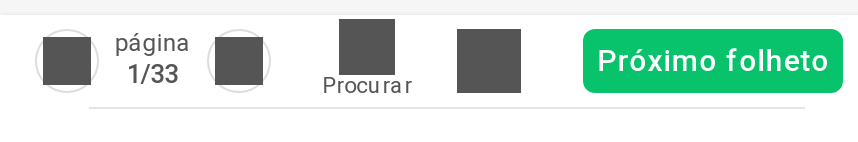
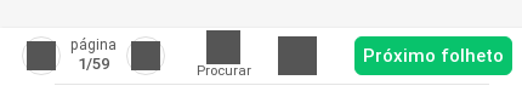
[127,58,179,88] 1/33 -> [77,54,109,72] 1/59

